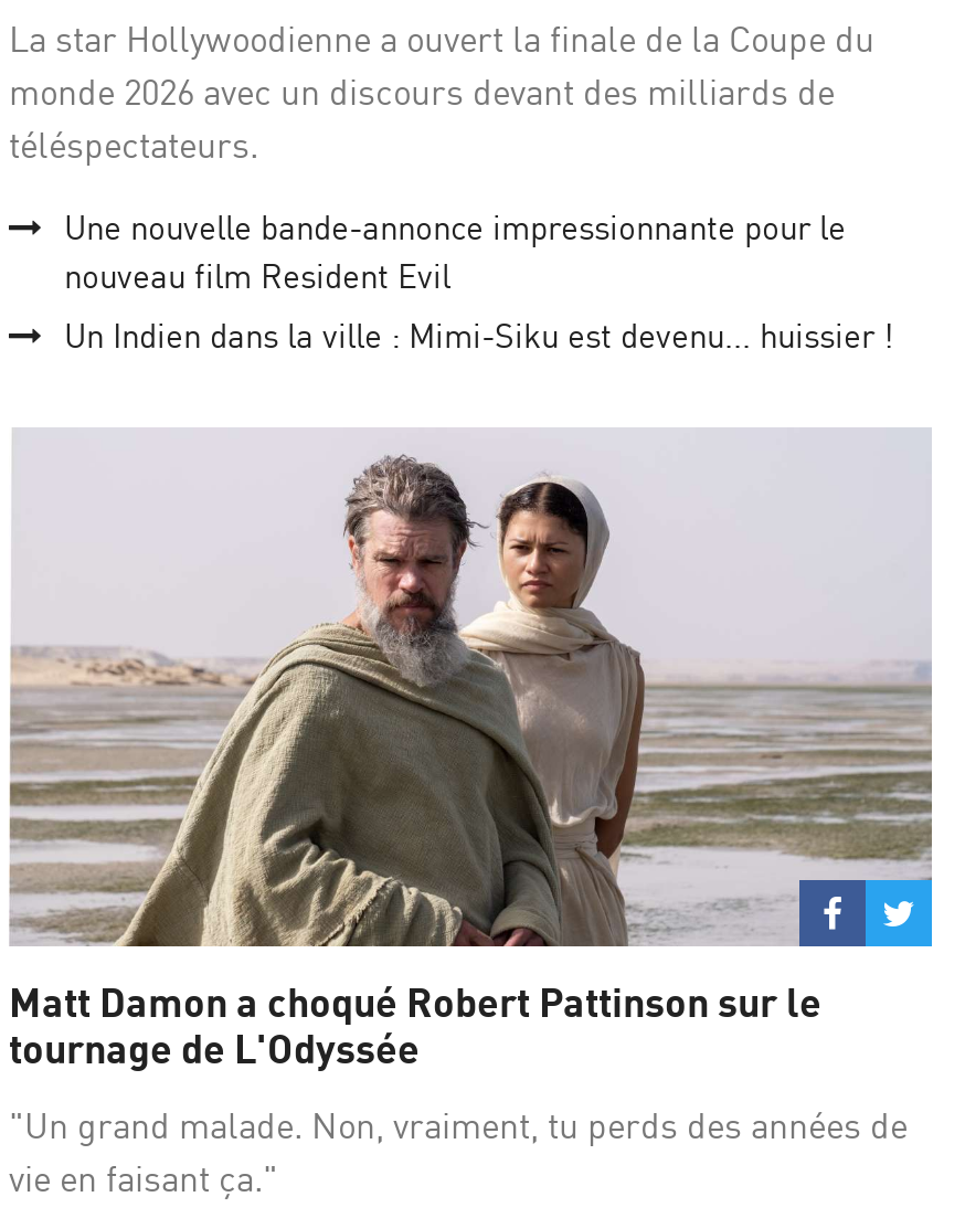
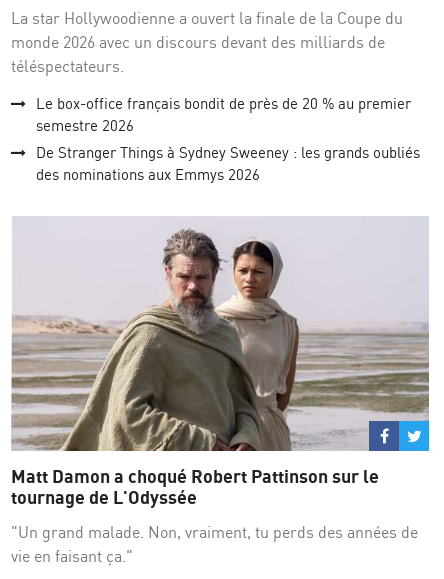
[64,206,894,356] Une nouvelle bande-annonce impressionnante pour le | nouveau film Resident Evil | Un Indien dans la ville : Mimi-Siku est devenu... huissier ! -> [36,94,420,184] Le box-office français bondit de près de 20 % au premier | semestre 2026 | De Stranger Things à Sydney Sweeney : les grands oubliés | des nominations aux Emmys 2026

